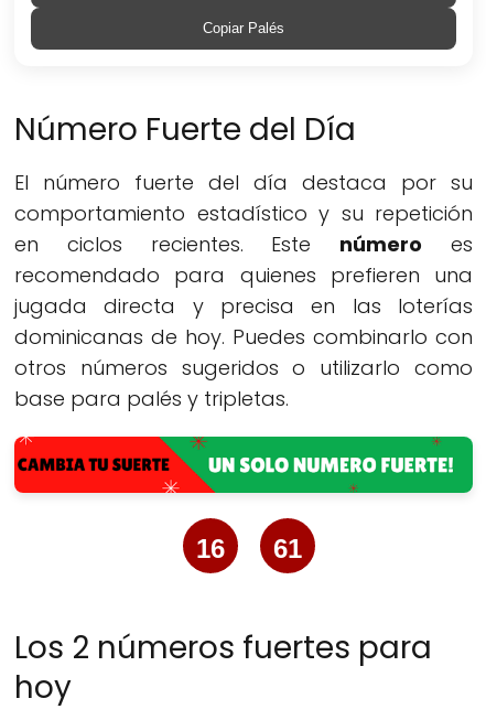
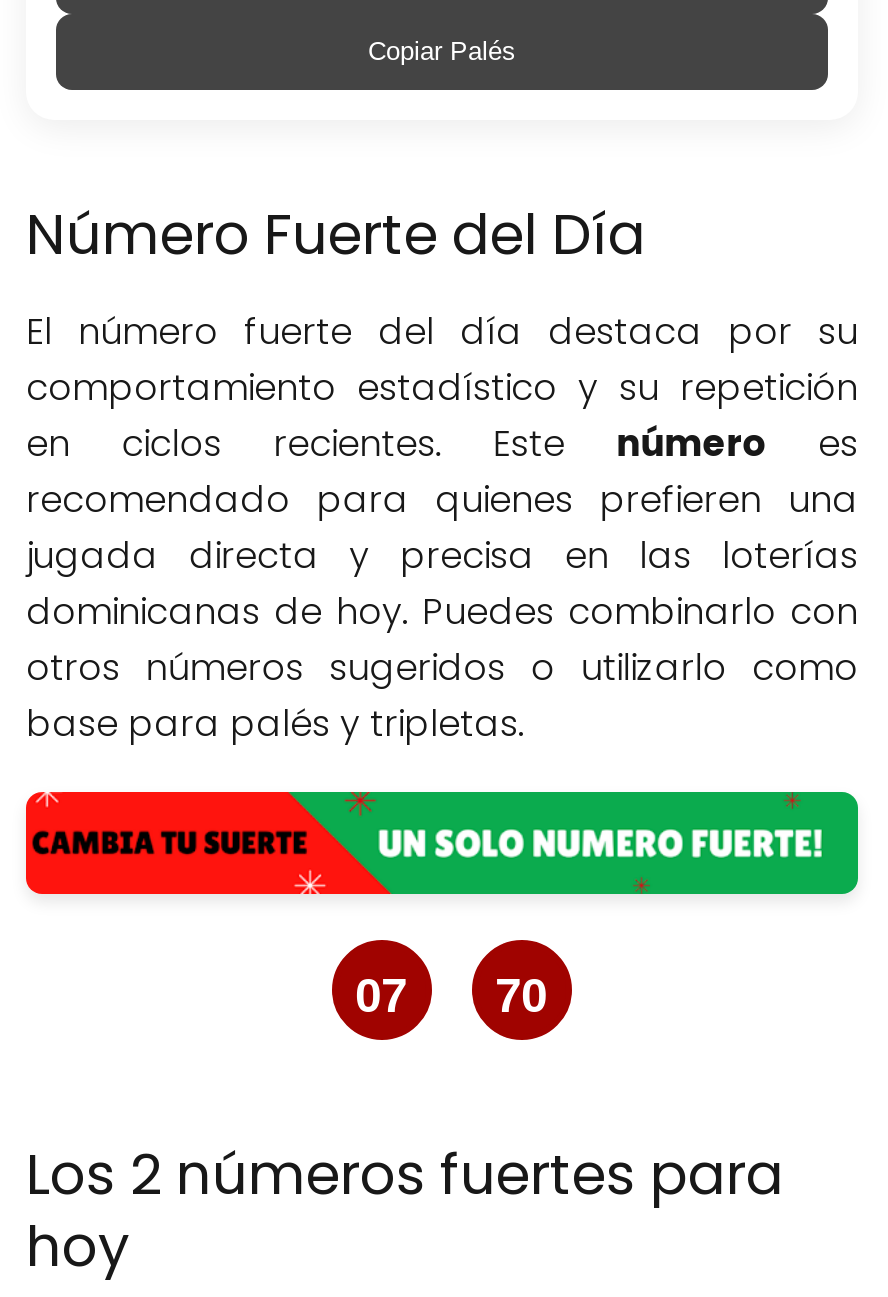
[196,534,224,564] 16 -> [355,969,407,1023] 07
[273,534,301,564] 61 -> [495,969,547,1023] 70

